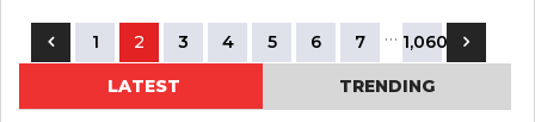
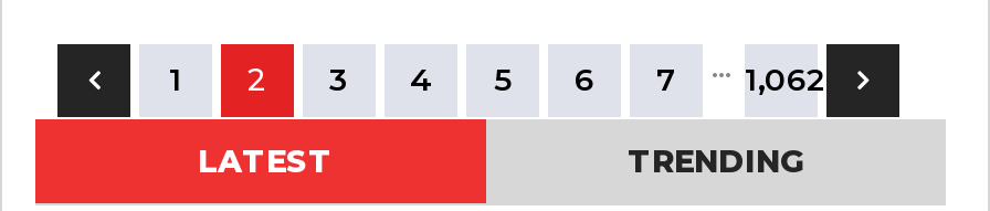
[385,24,448,53] … 1,060 -> [712,47,826,100] … 1,062

